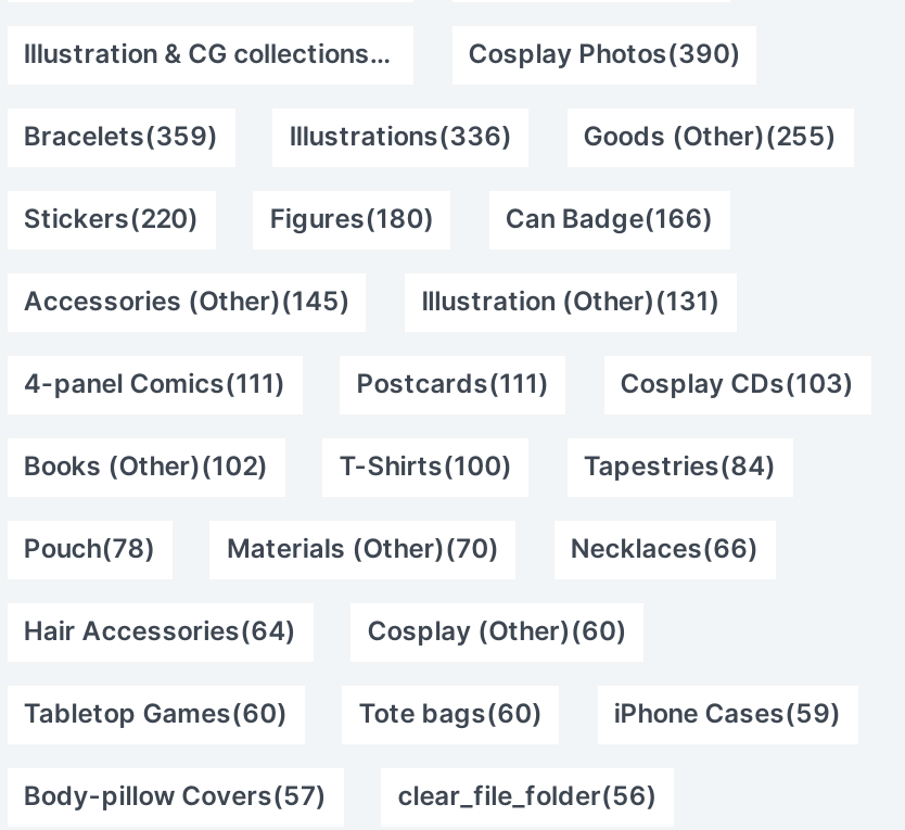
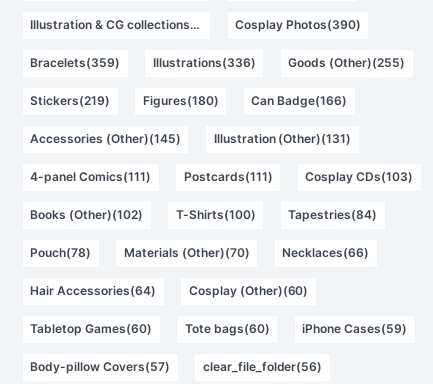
[24,202,199,235] Stickers(220) -> [30,93,110,108] Stickers(219)

